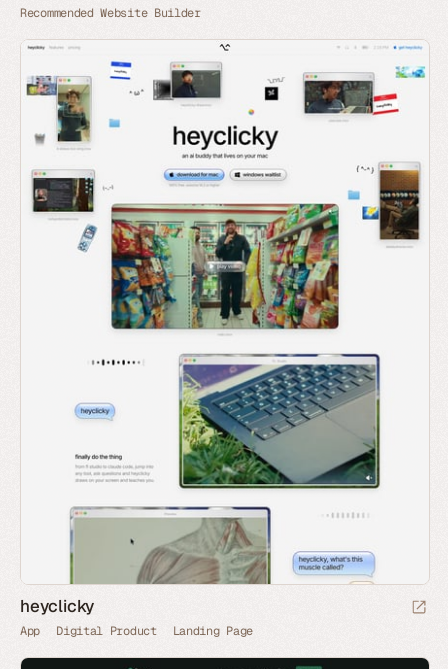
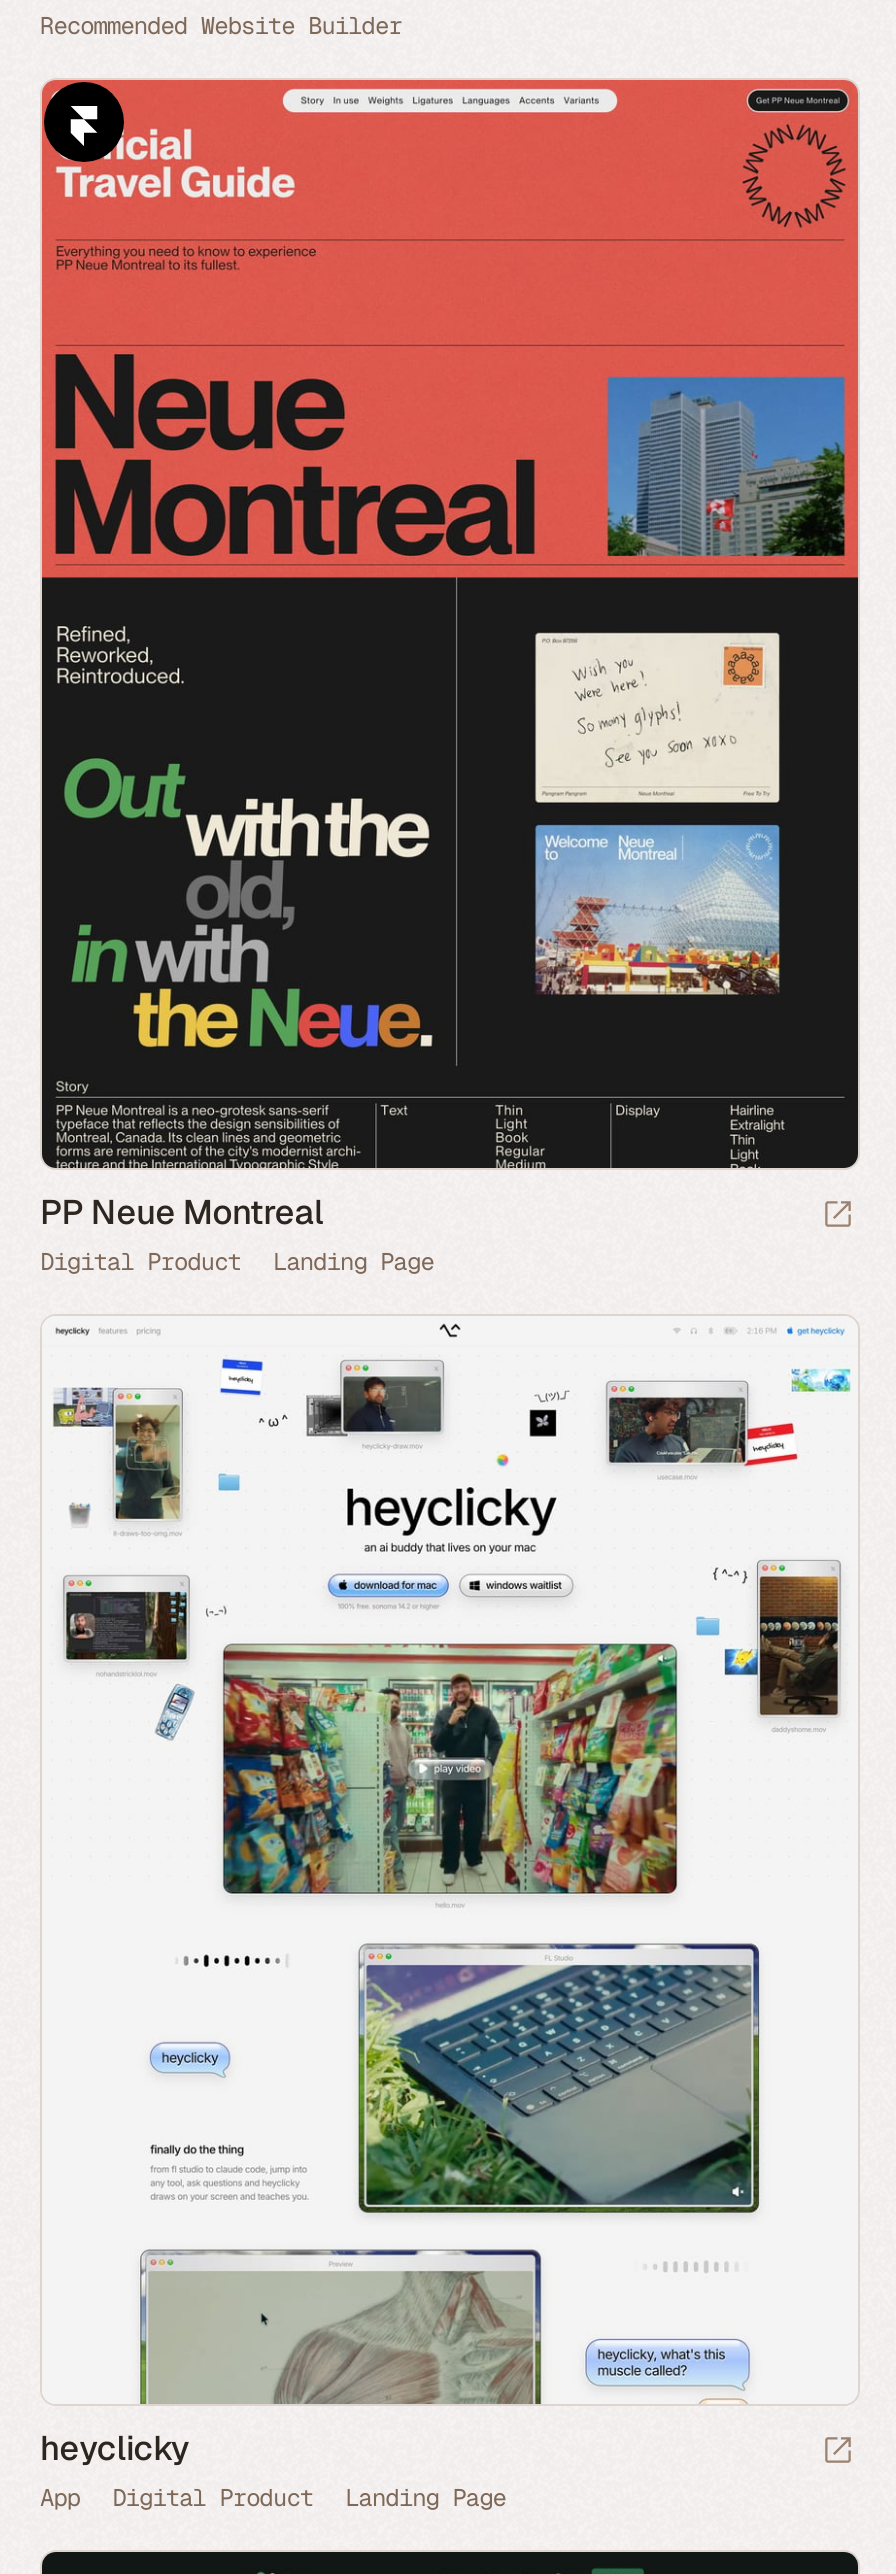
none -> [40,78,860,1277] [image] | PP Neue Montreal | Digital Product | Landing Page

